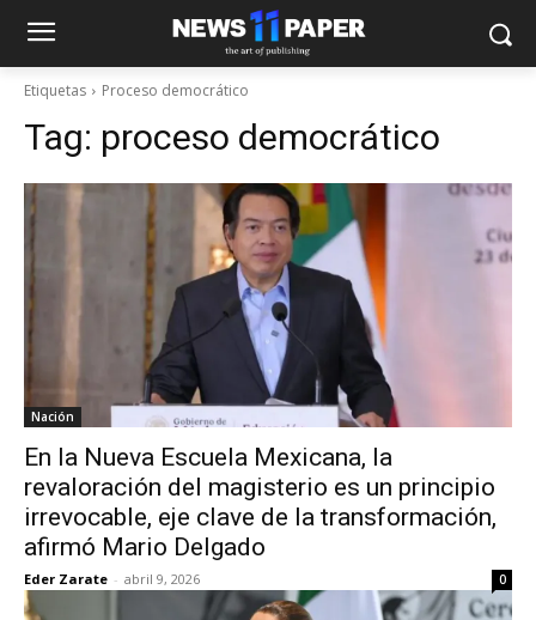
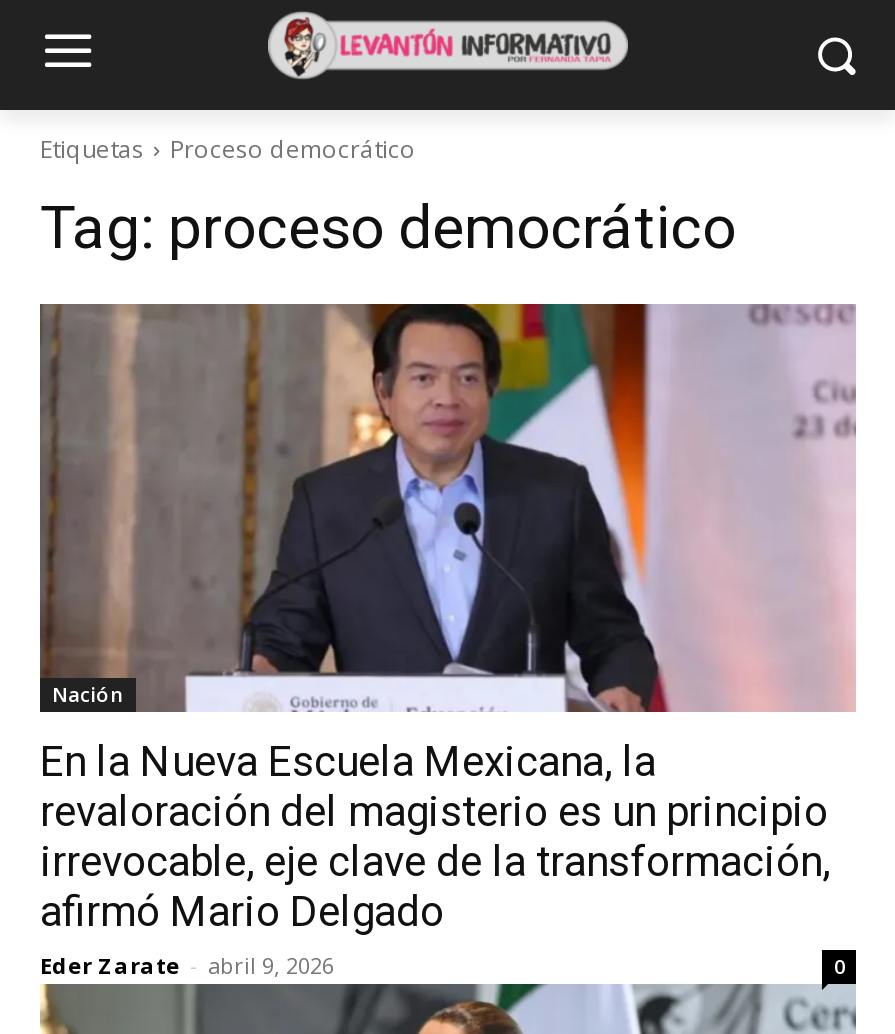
[160,8,376,56] [image] -> [266,10,630,90] [image]

